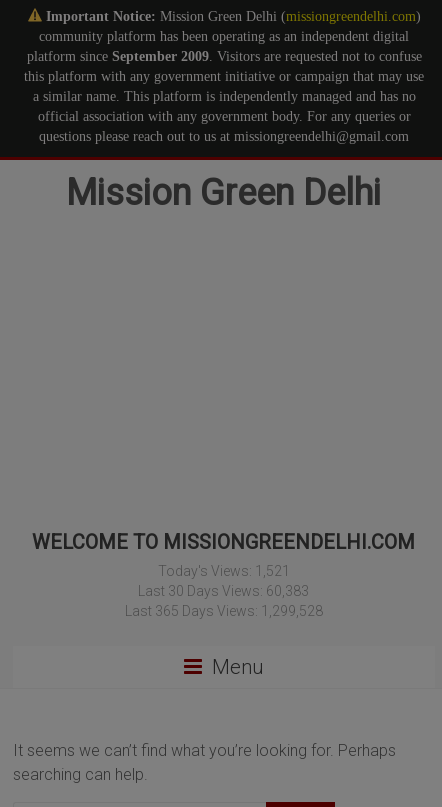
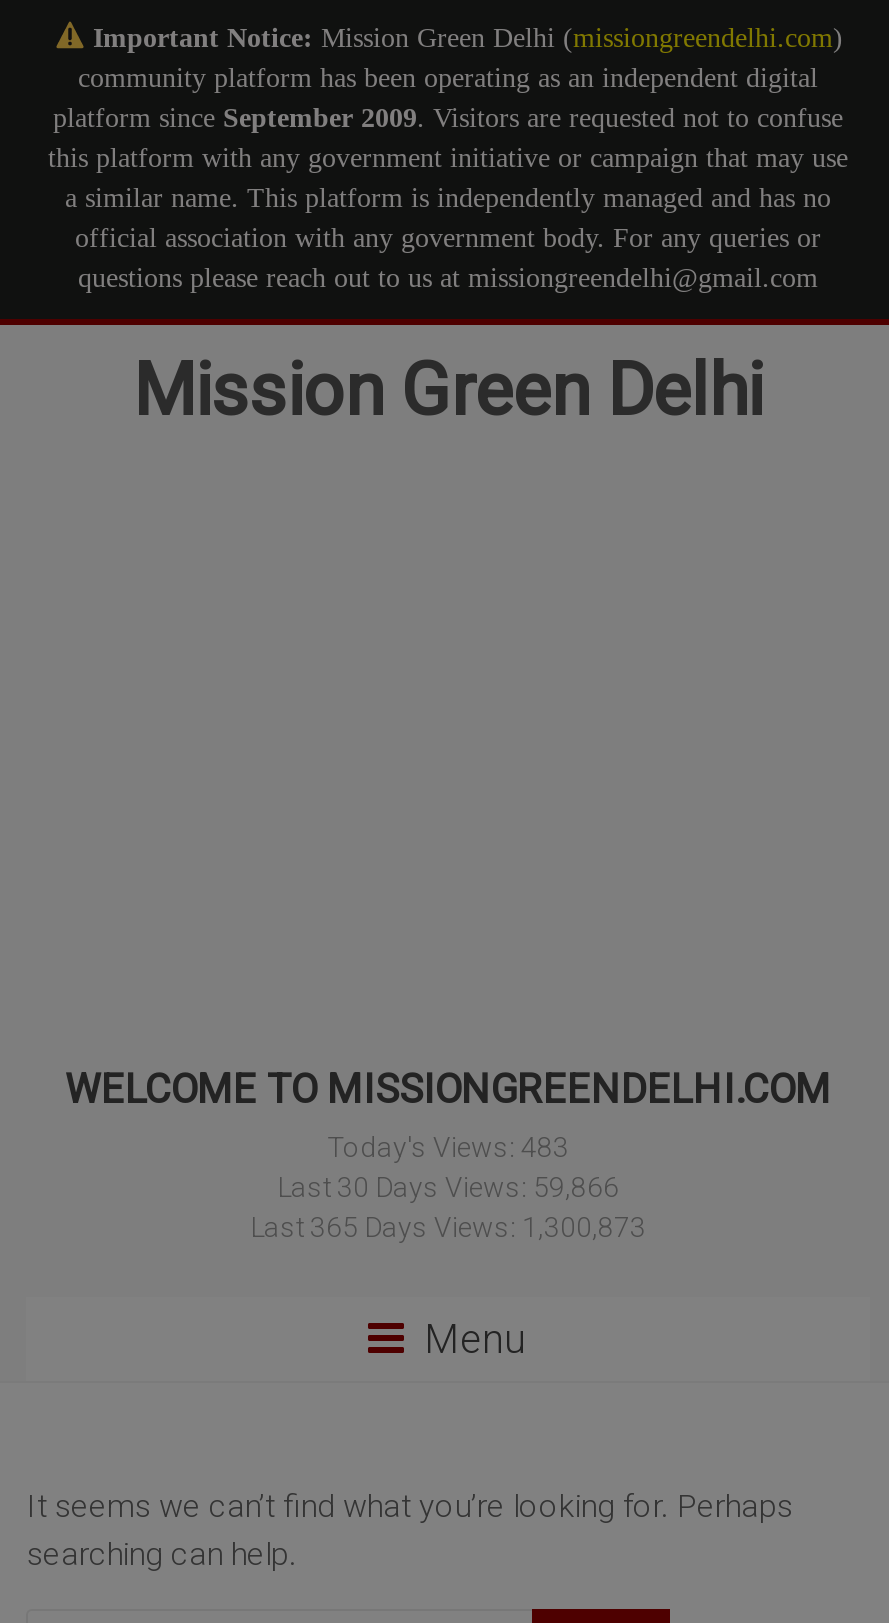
[158,563,290,579] Today's Views: 1,521 -> [327,1131,569,1163] Today's Views: 483
[138,583,309,599] Last 30 Days Views: 60,383 -> [277,1171,619,1203] Last 30 Days Views: 59,866
[125,603,323,619] Last 365 Days Views: 1,299,528 -> [250,1211,646,1243] Last 365 Days Views: 1,300,873

